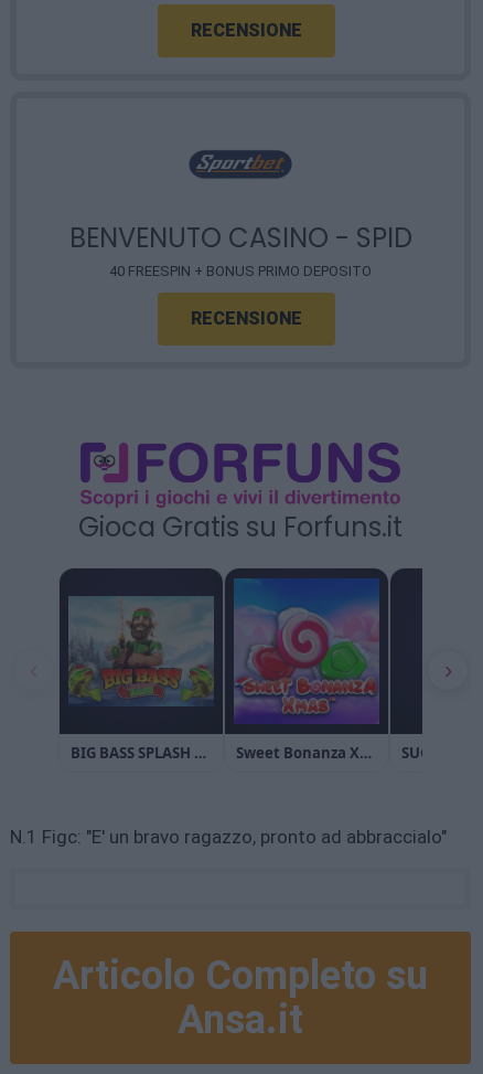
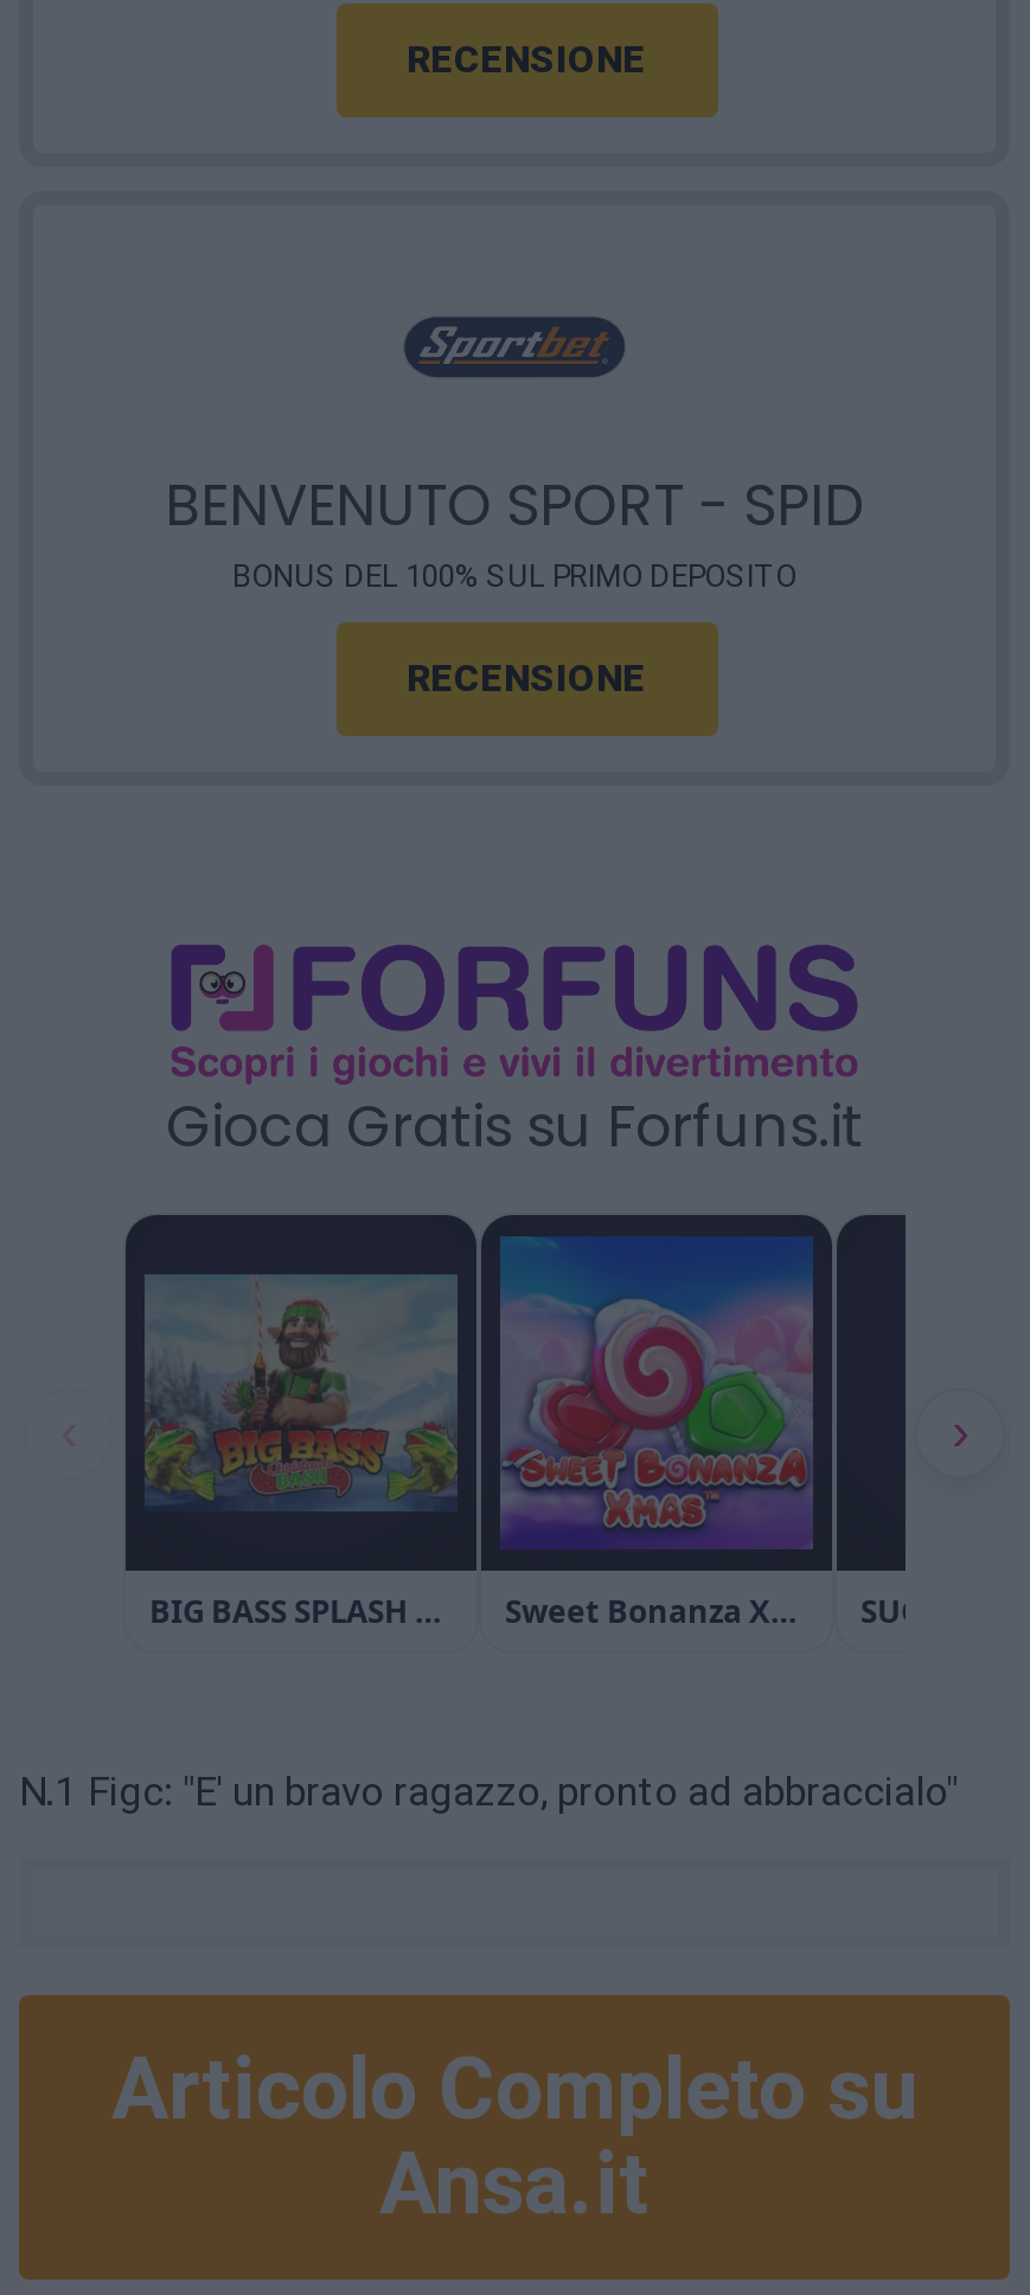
[69,220,412,256] BENVENUTO CASINO - SPID -> [165,467,864,545] BENVENUTO SPORT - SPID
[109,263,372,280] 40 FREESPIN + BONUS PRIMO DEPOSITO -> [232,559,797,595] BONUS DEL 100% SUL PRIMO DEPOSITO

